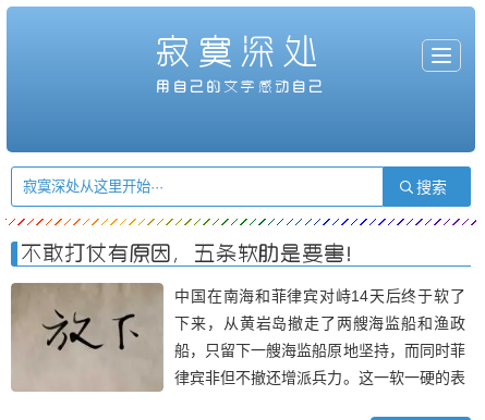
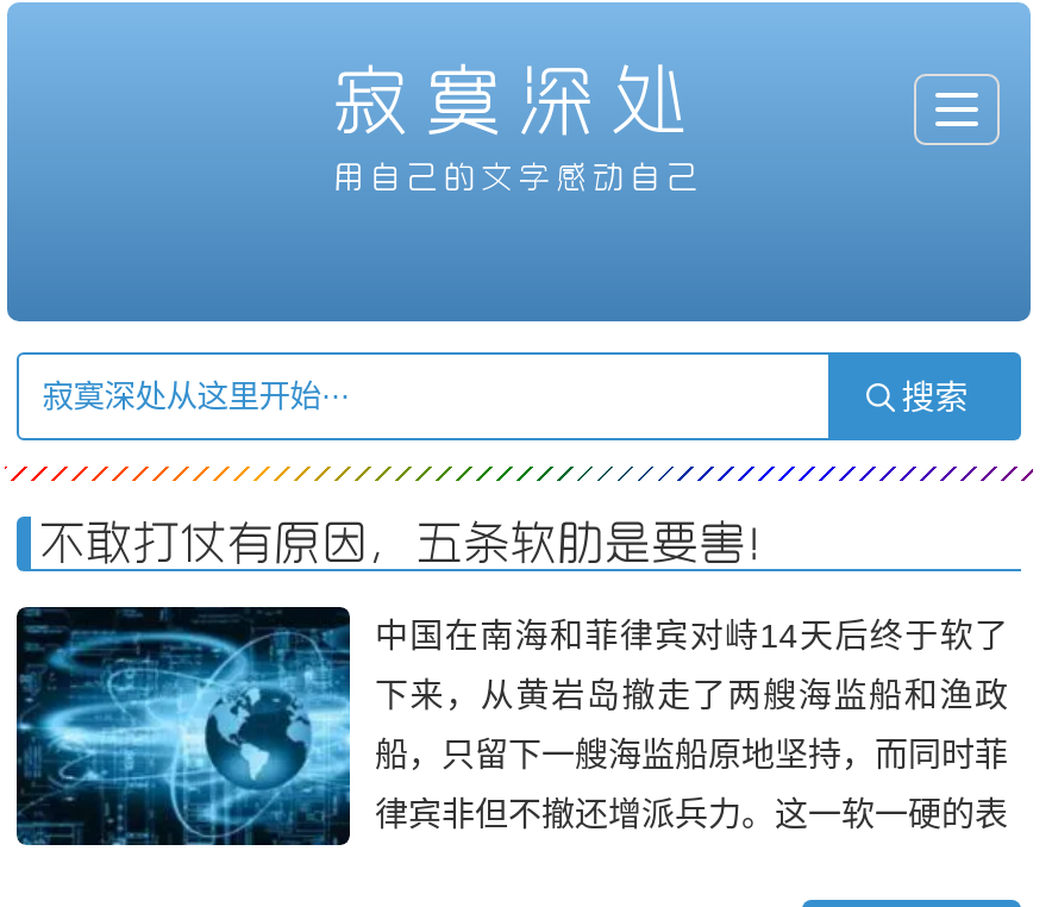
[10,282,165,392] [image] -> [14,605,352,847] [image]

